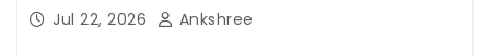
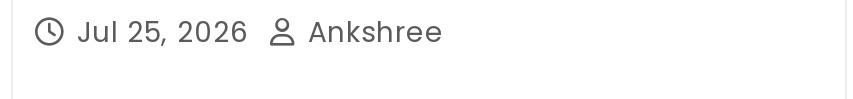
[52,9,253,31] Jul 22, 2026 Ankshree -> [77,13,444,53] Jul 25, 2026 Ankshree

